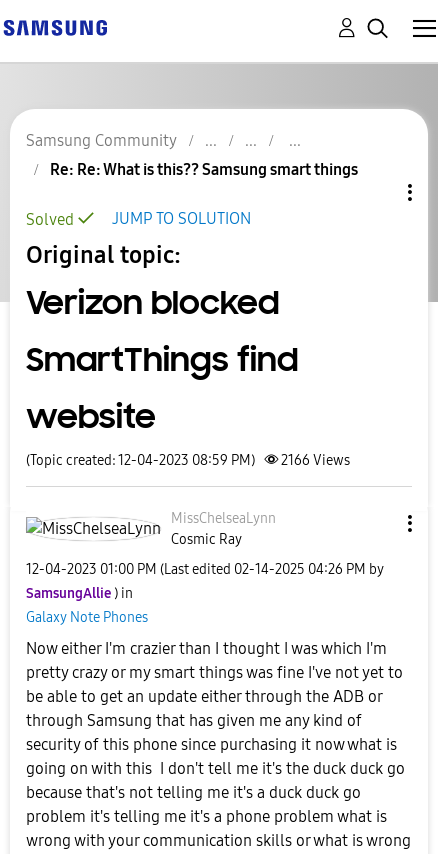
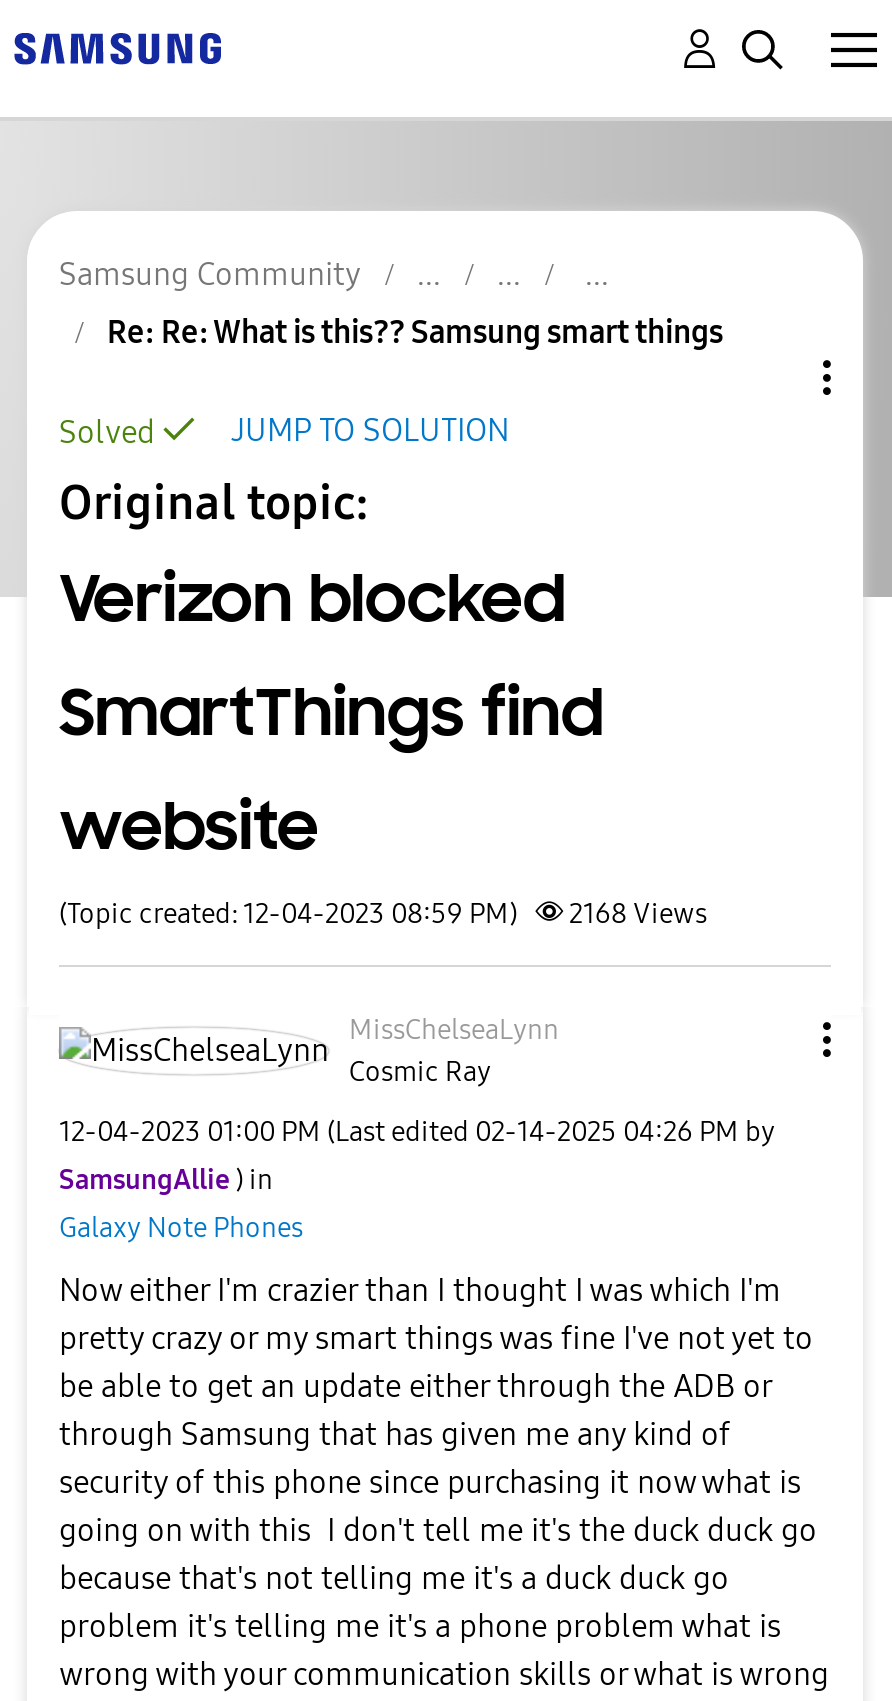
[26,452,350,469] (Topic created: 12-04-2023 08:59 PM) 2166 Views -> [59,897,707,931] (Topic created: 12-04-2023 08:59 PM) 2168 Views

